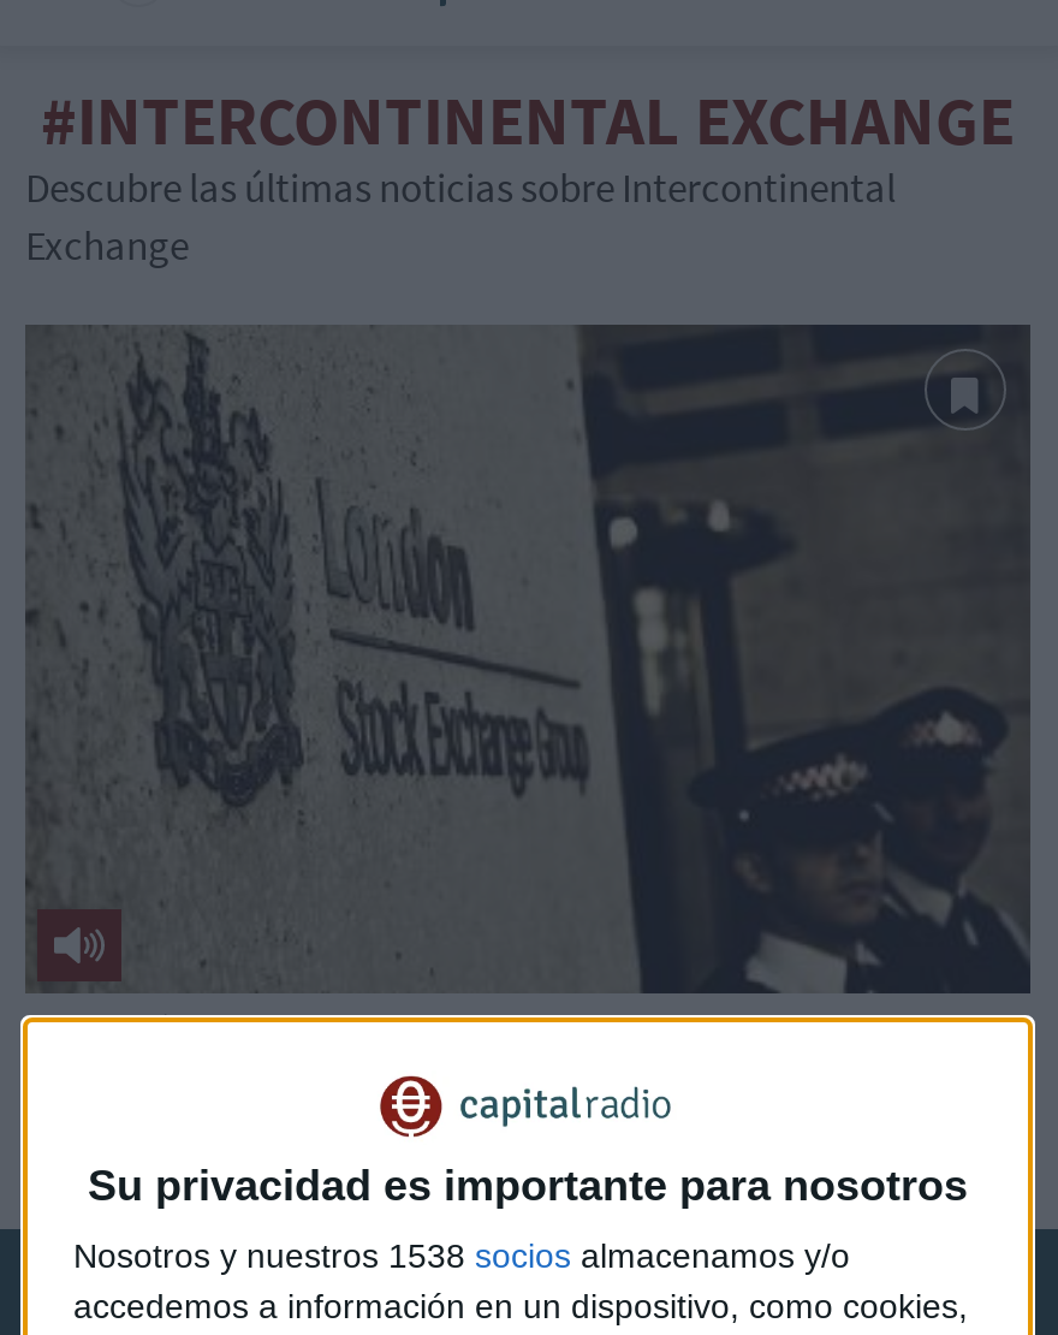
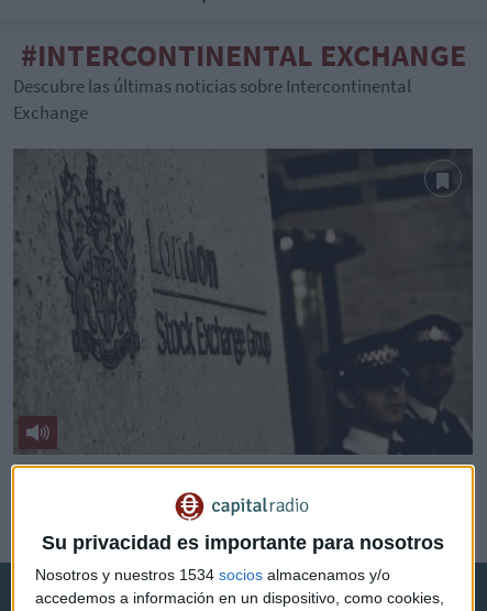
[73,1238,850,1276] Nosotros y nuestros 1538 socios almacenamos y/o -> [35,566,390,584] Nosotros y nuestros 1534 socios almacenamos y/o

